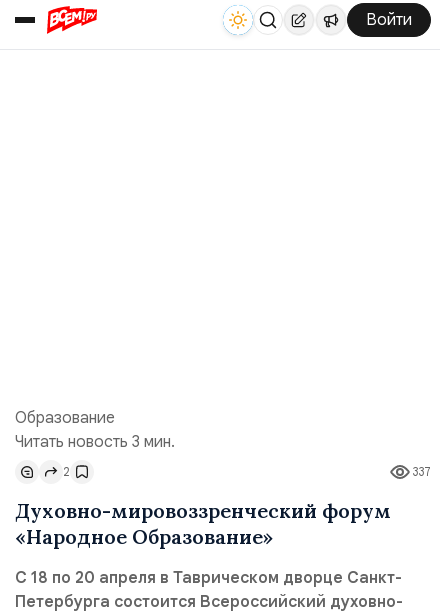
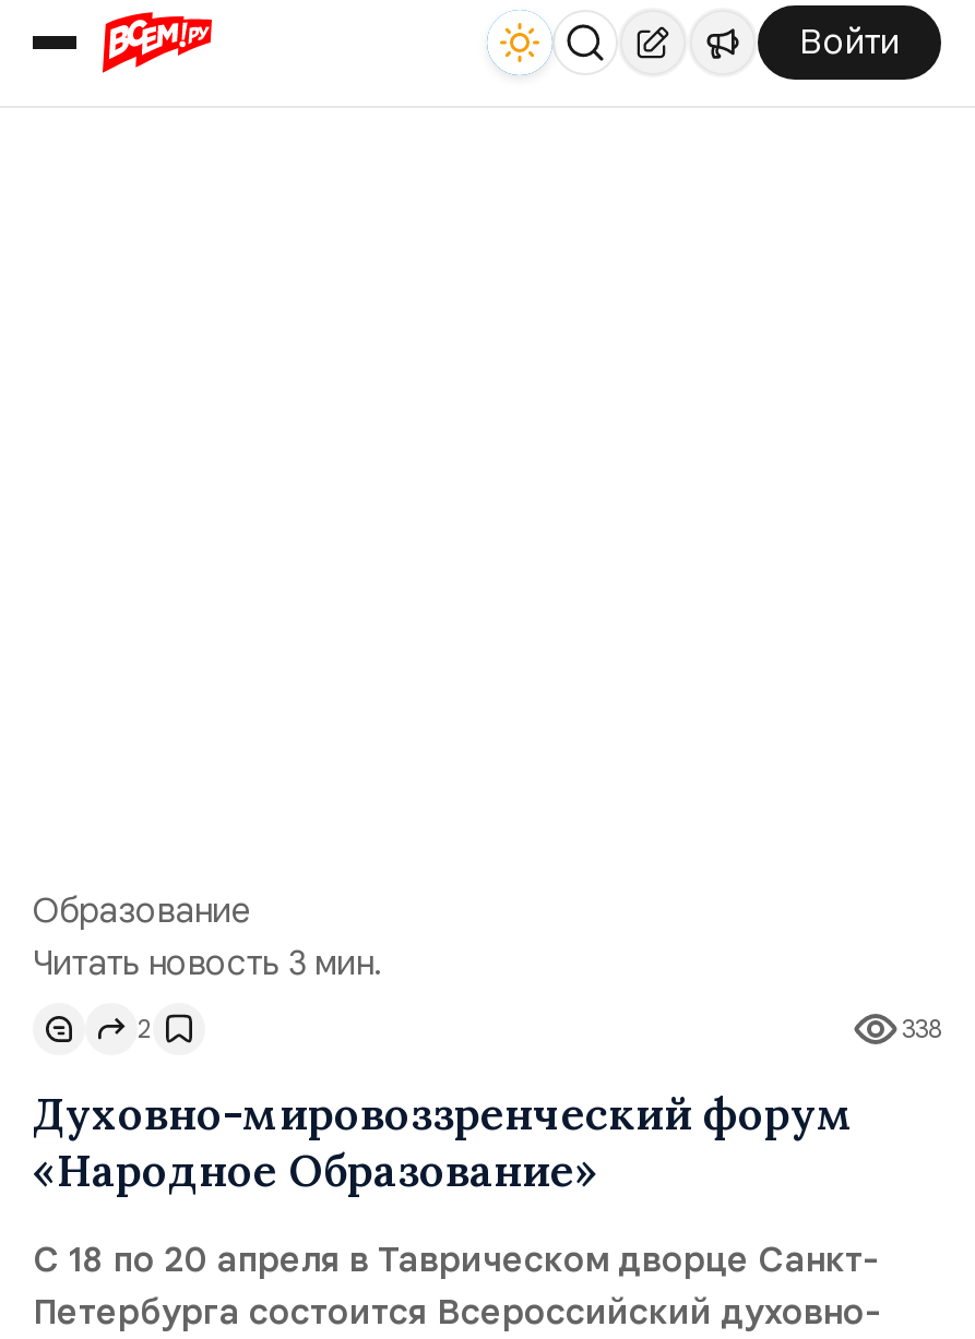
[412,464,431,479] 337 -> [902,1012,941,1044] 338

